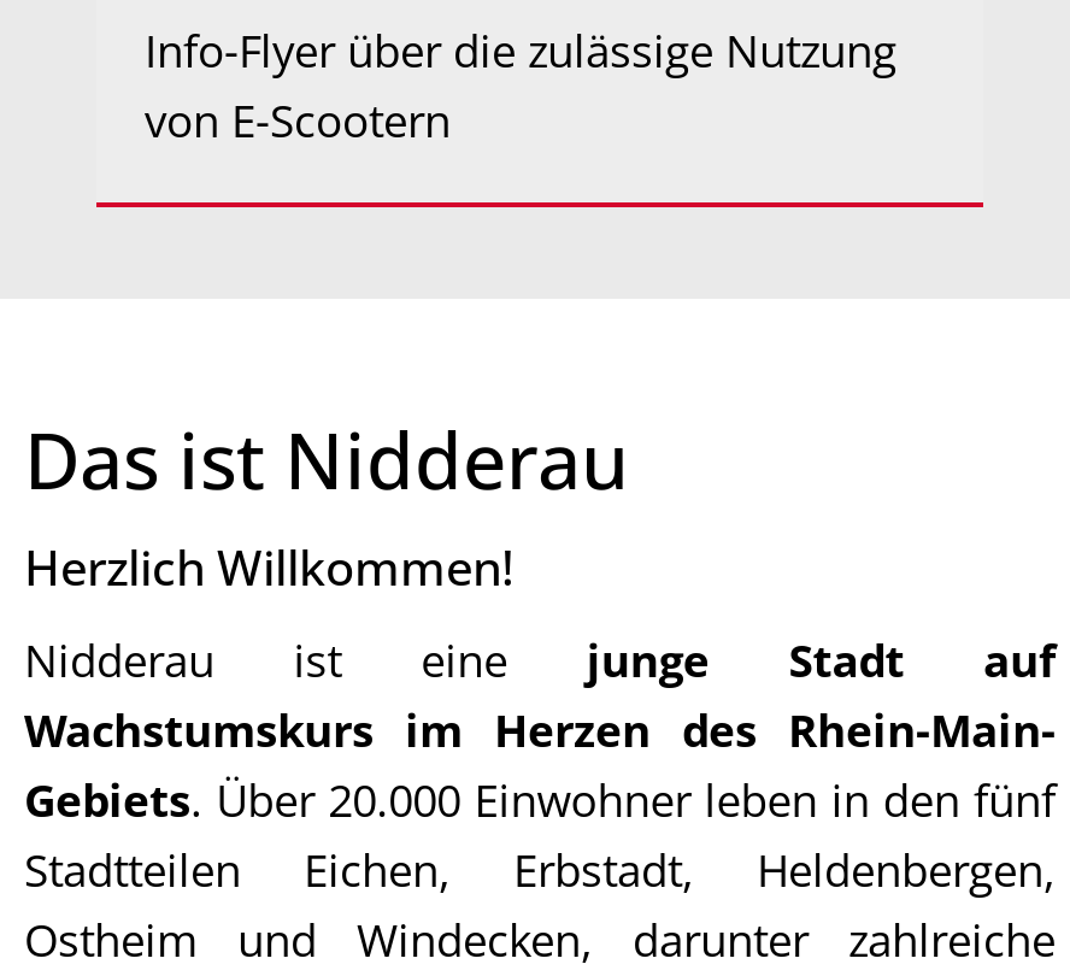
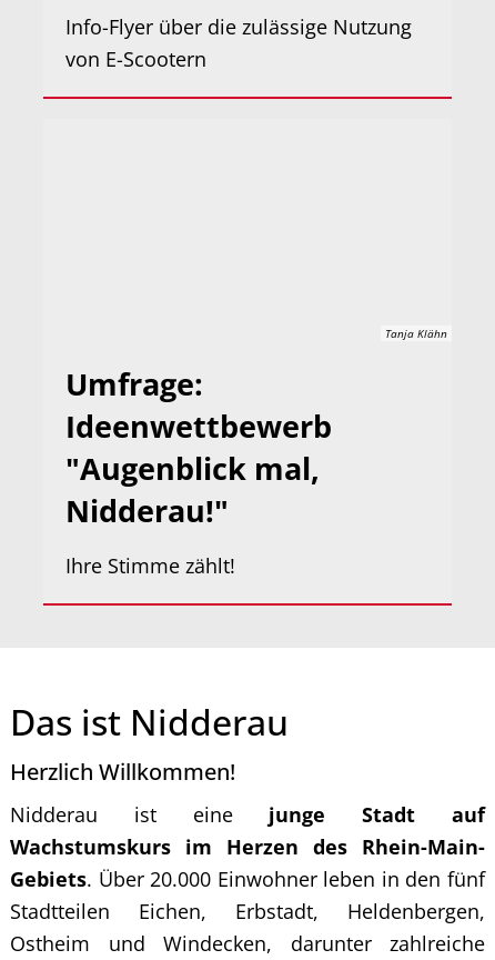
none -> [65,325,447,579] Tanja Klähn | Umfrage: | Ideenwettbewerb | "Augenblick mal, | Nidderau!" | Ihre Stimme zählt!

